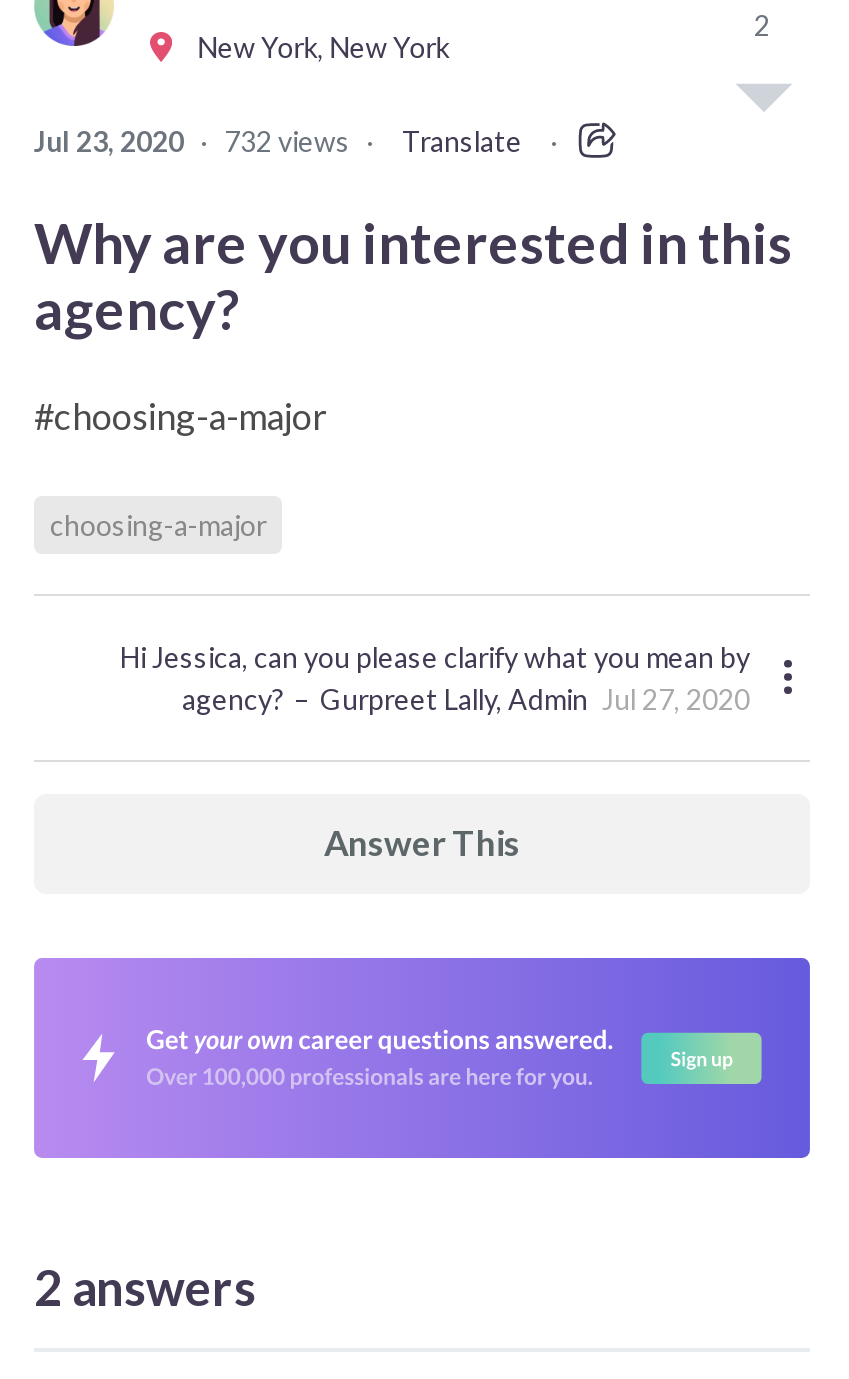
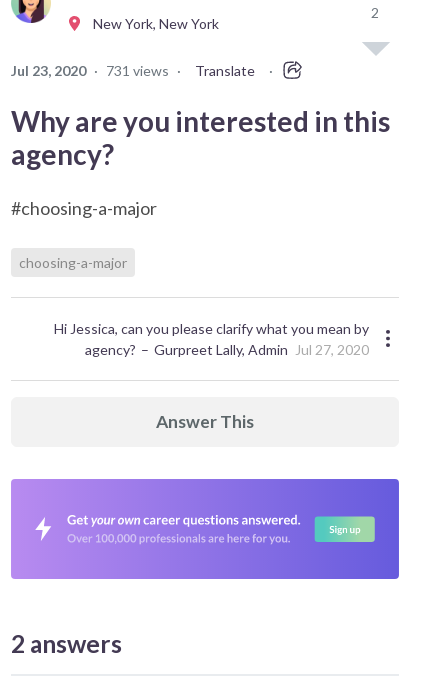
[34,124,374,158] Jul 23, 2020 · 732 views · -> [11,62,181,79] Jul 23, 2020 · 731 views ·

